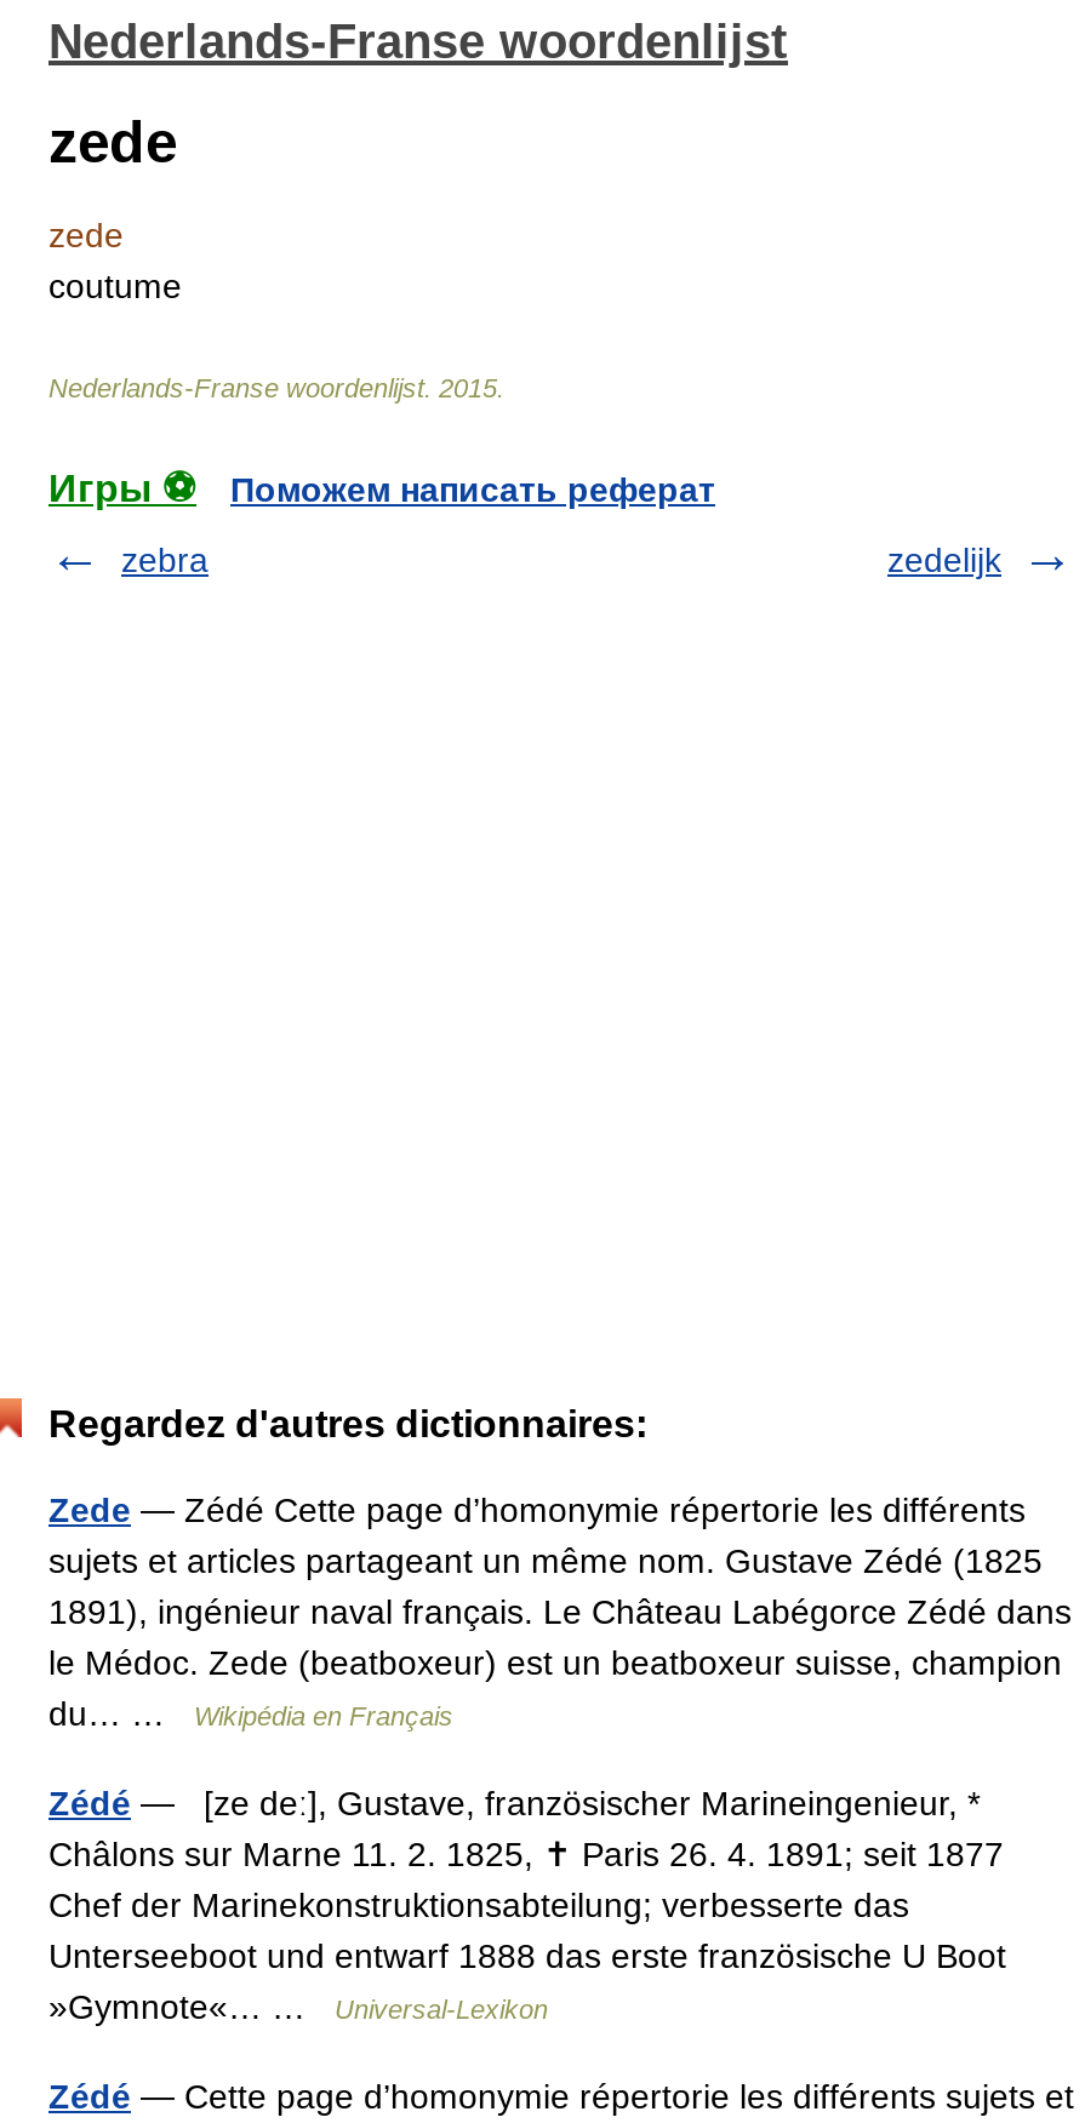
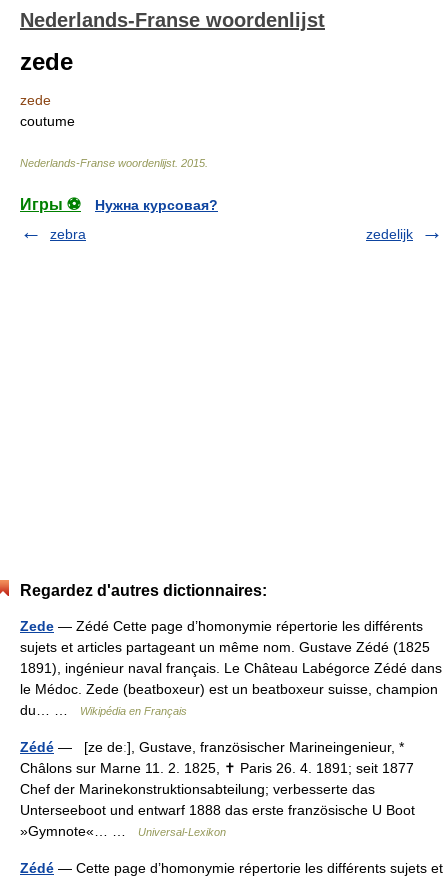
[230,470,715,509] Поможем написать реферат -> [95,197,218,213] Нужна курсовая?

